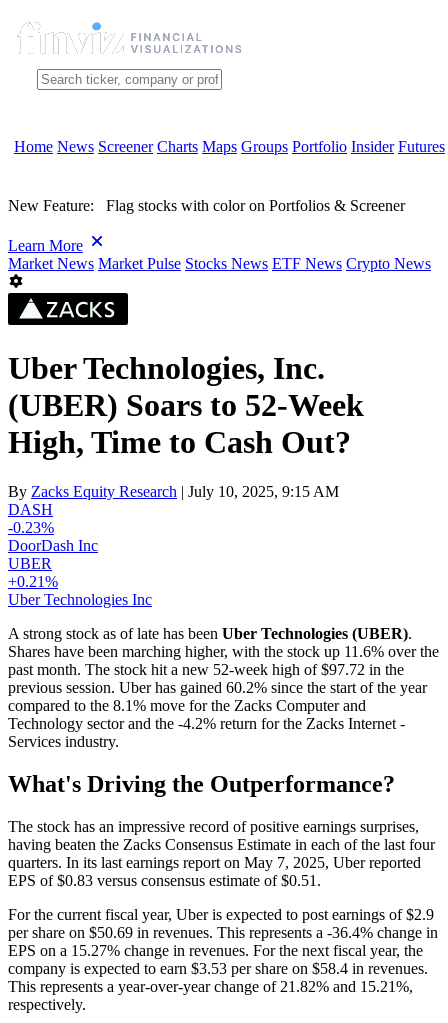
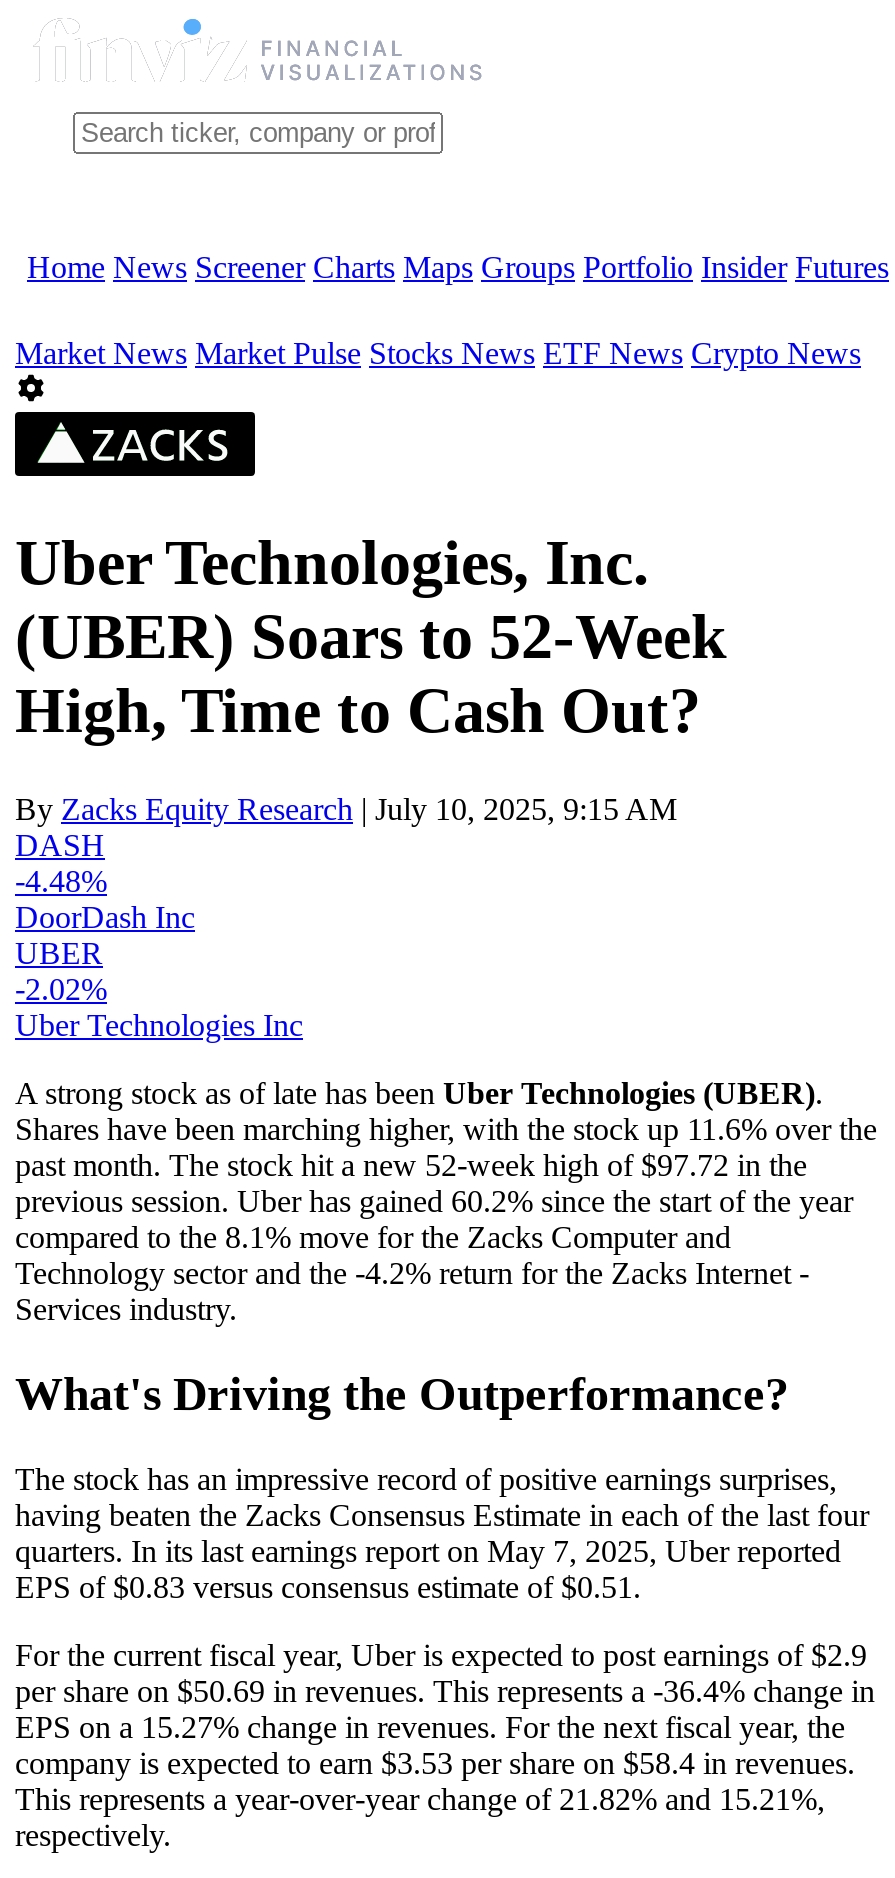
[8,197,405,254] New Feature: Flag stocks with color on Portfolios & Screener | Learn More -> none
[8,519,54,536] -0.23% -> [15,864,107,898] -4.48%
[8,573,58,590] +0.21% -> [15,972,107,1006] -2.02%

